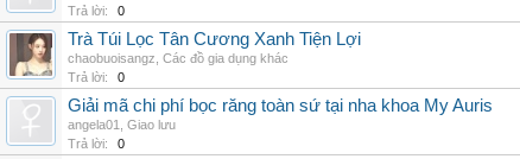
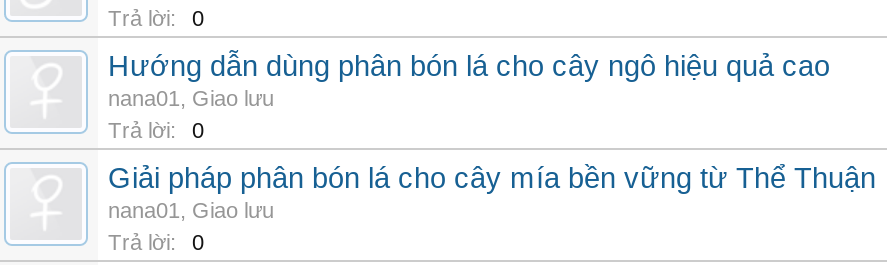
[8,32,52,77] [image] -> none
[68,30,361,65] Trà Túi Lọc Tân Cương Xanh Tiện Lợi | chaobuoisangz, Các đồ gia dụng khác -> [108,50,830,110] Hướng dẫn dùng phân bón lá cho cây ngô hiệu quả cao | nana01, Giao lưu
[68,96,493,115] Giải mã chi phí bọc răng toàn sứ tại nha khoa My Auris -> [108,162,876,194] Giải pháp phân bón lá cho cây mía bền vững từ Thể Thuận
[68,117,176,132] angela01, Giao lưu -> [108,198,274,222] nana01, Giao lưu

